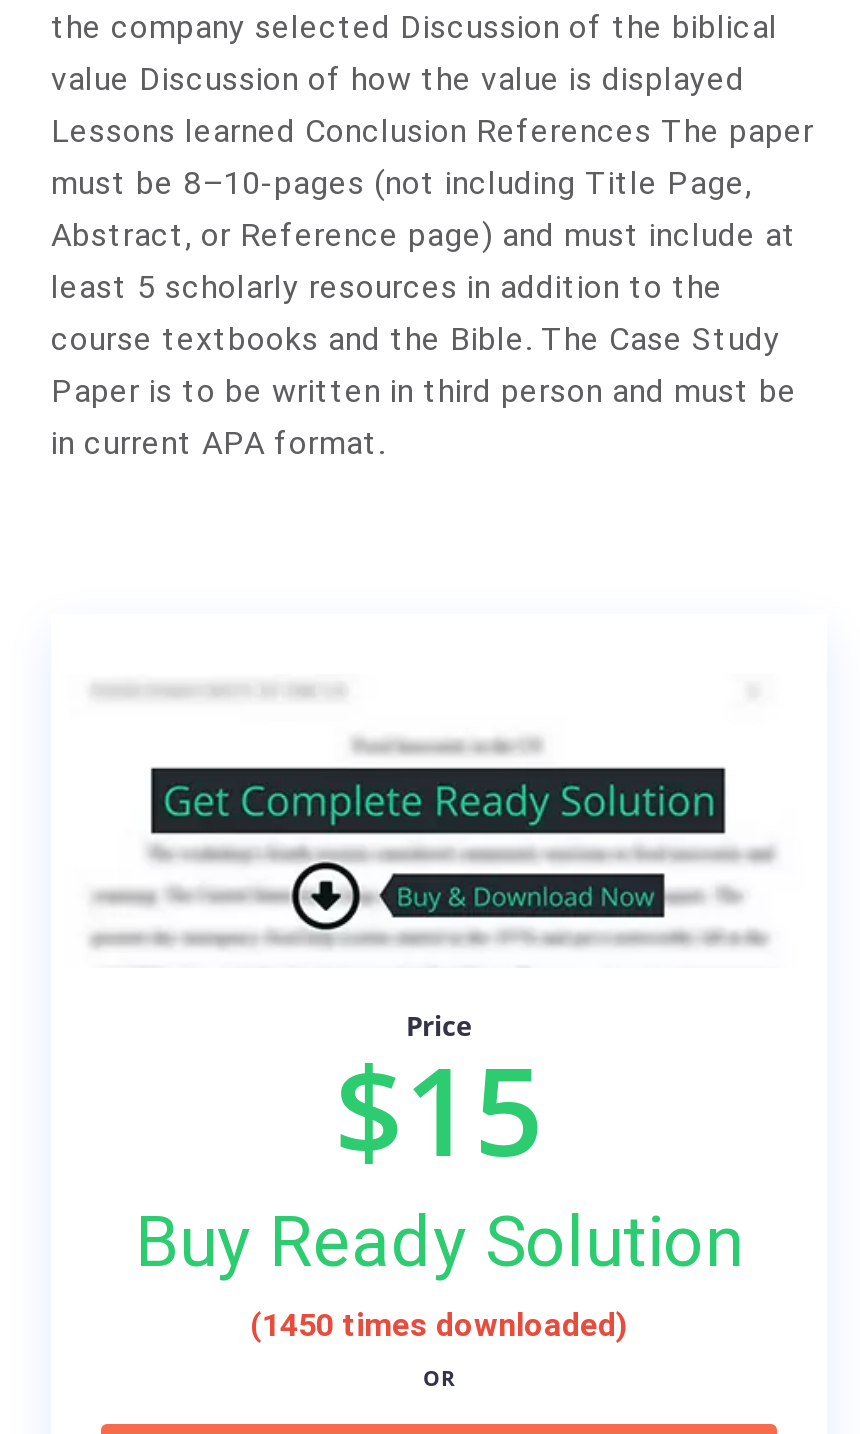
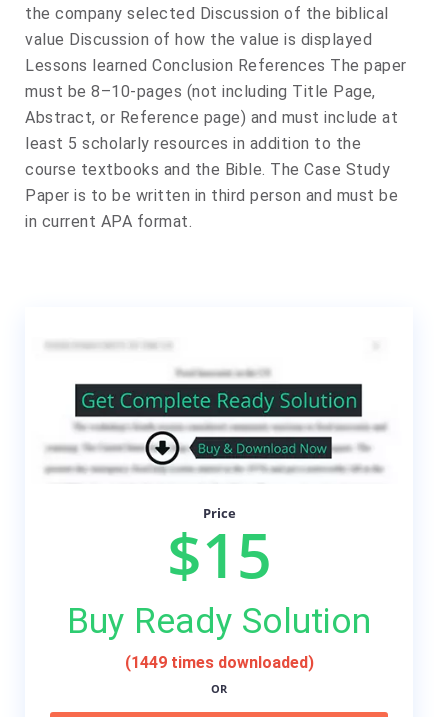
[250,1307,628,1345] (1450 times downloaded) -> [124,653,313,672] (1449 times downloaded)

